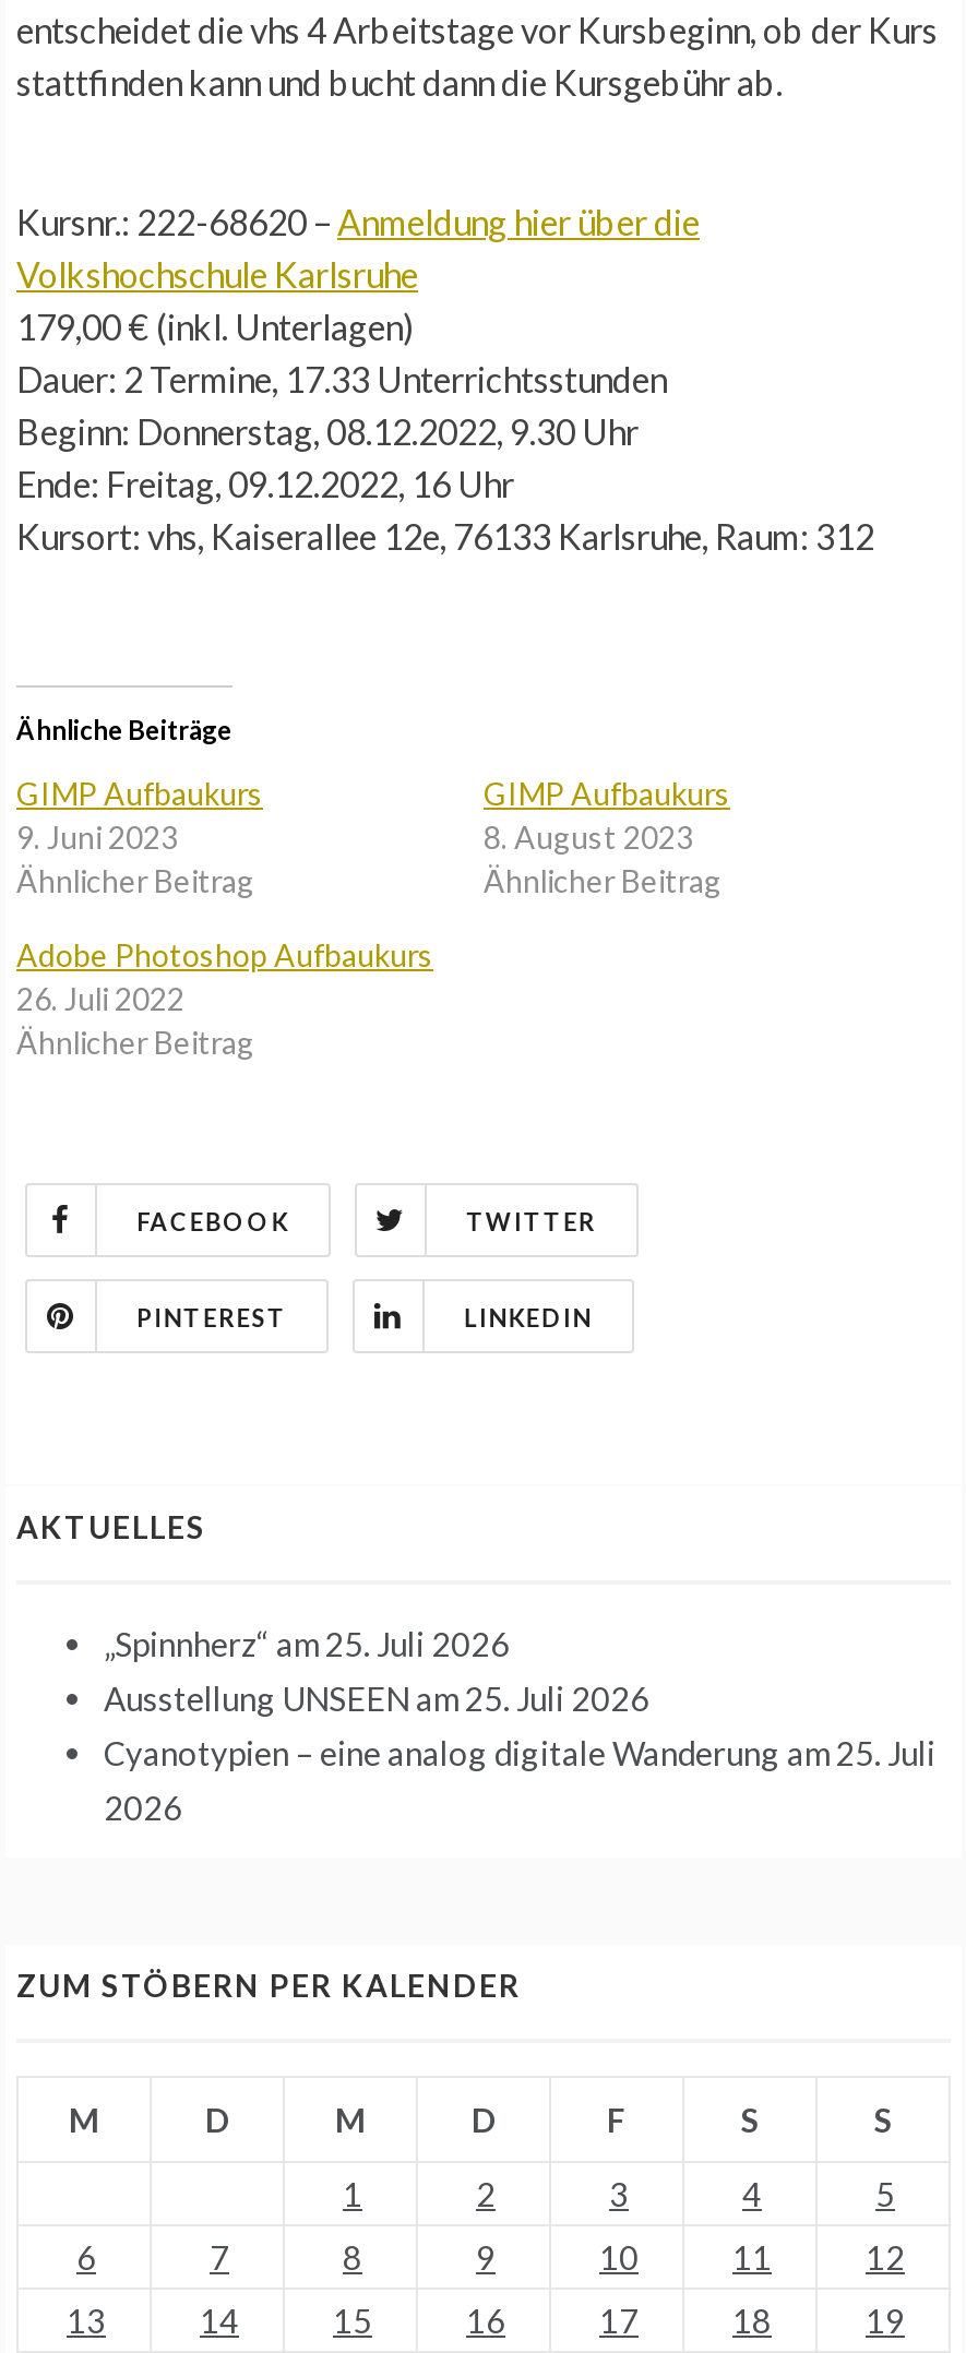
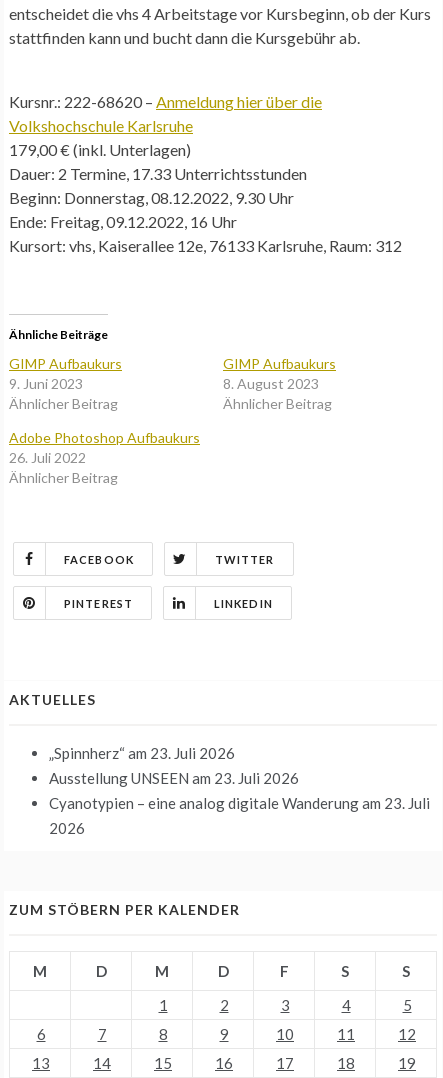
[104,1623,510,1662] „Spinnherz“am 25. Juli 2026 -> [49,744,235,762] „Spinnherz“am 23. Juli 2026
[104,1678,649,1717] Ausstellung UNSEEN am 25. Juli 2026 -> [49,769,299,787] Ausstellung UNSEEN am 23. Juli 2026
[104,1732,935,1772] Cyanotypien – eine analog digitale Wanderung am 25. Juli -> [49,794,430,812] Cyanotypien – eine analog digitale Wanderung am 23. Juli

